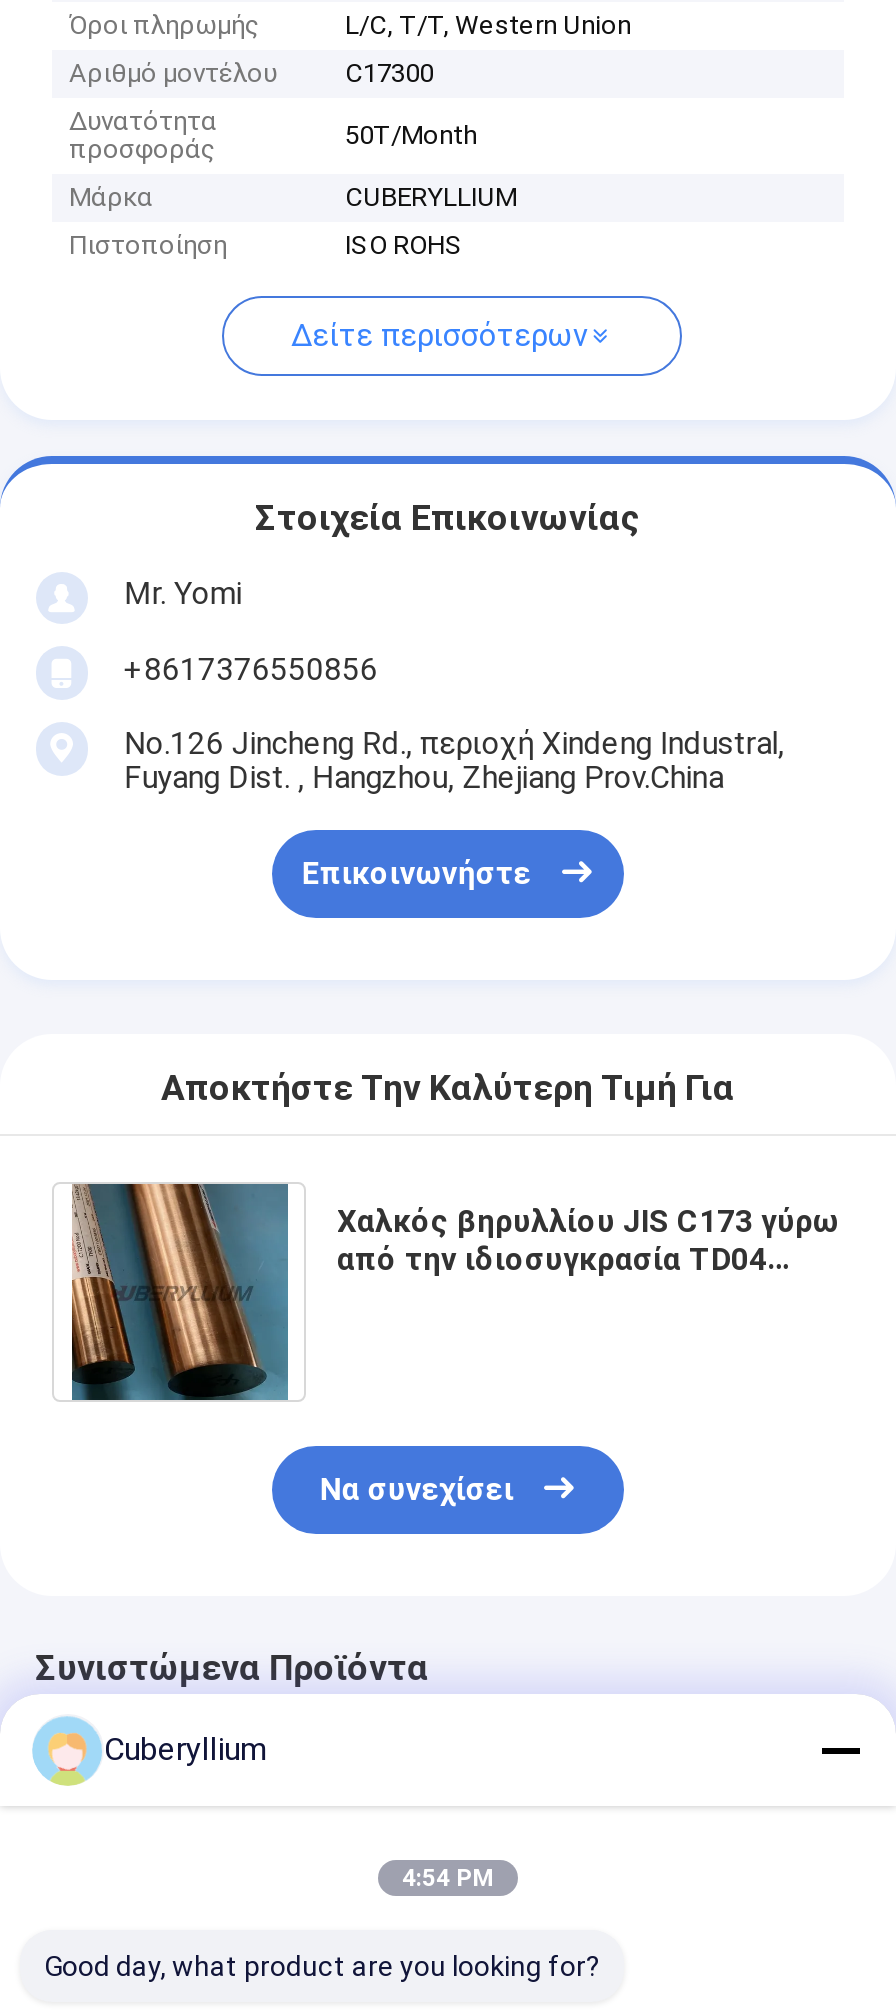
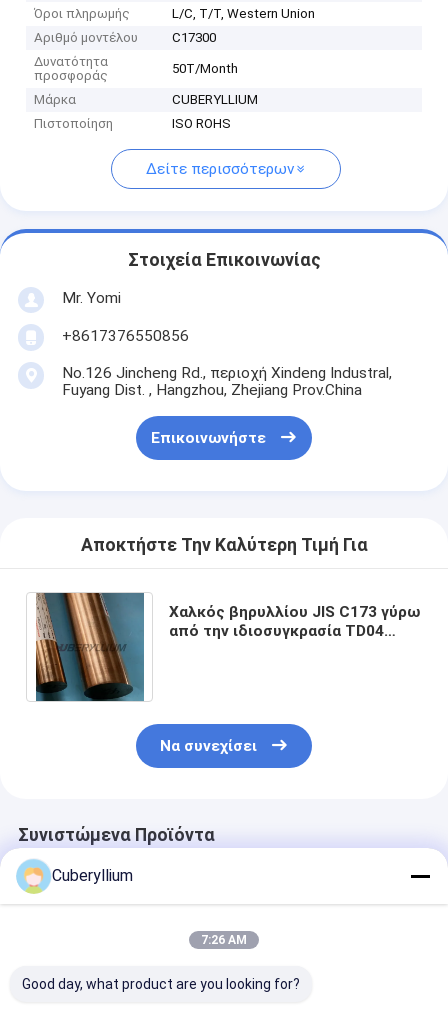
[402,1864,494,1892] 4:54 PM -> [201,933,247,947] 7:26 AM

